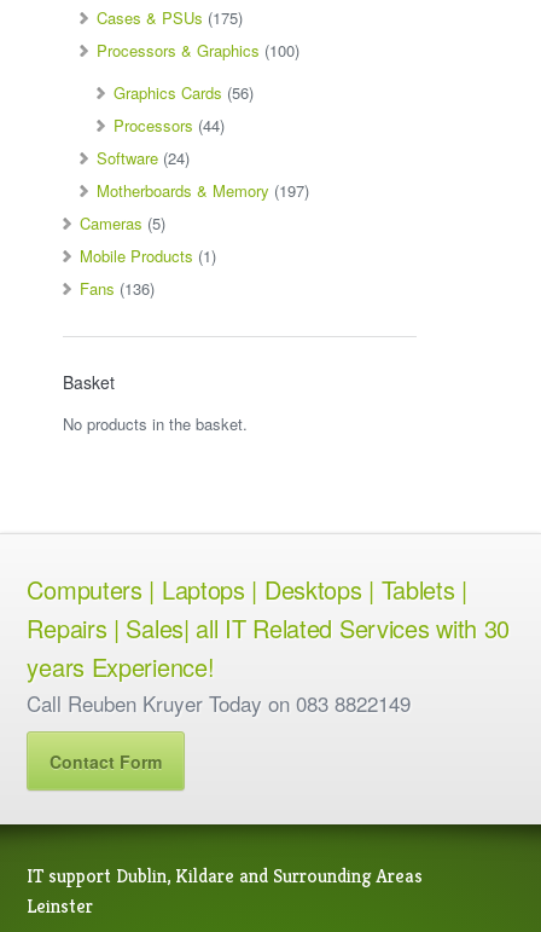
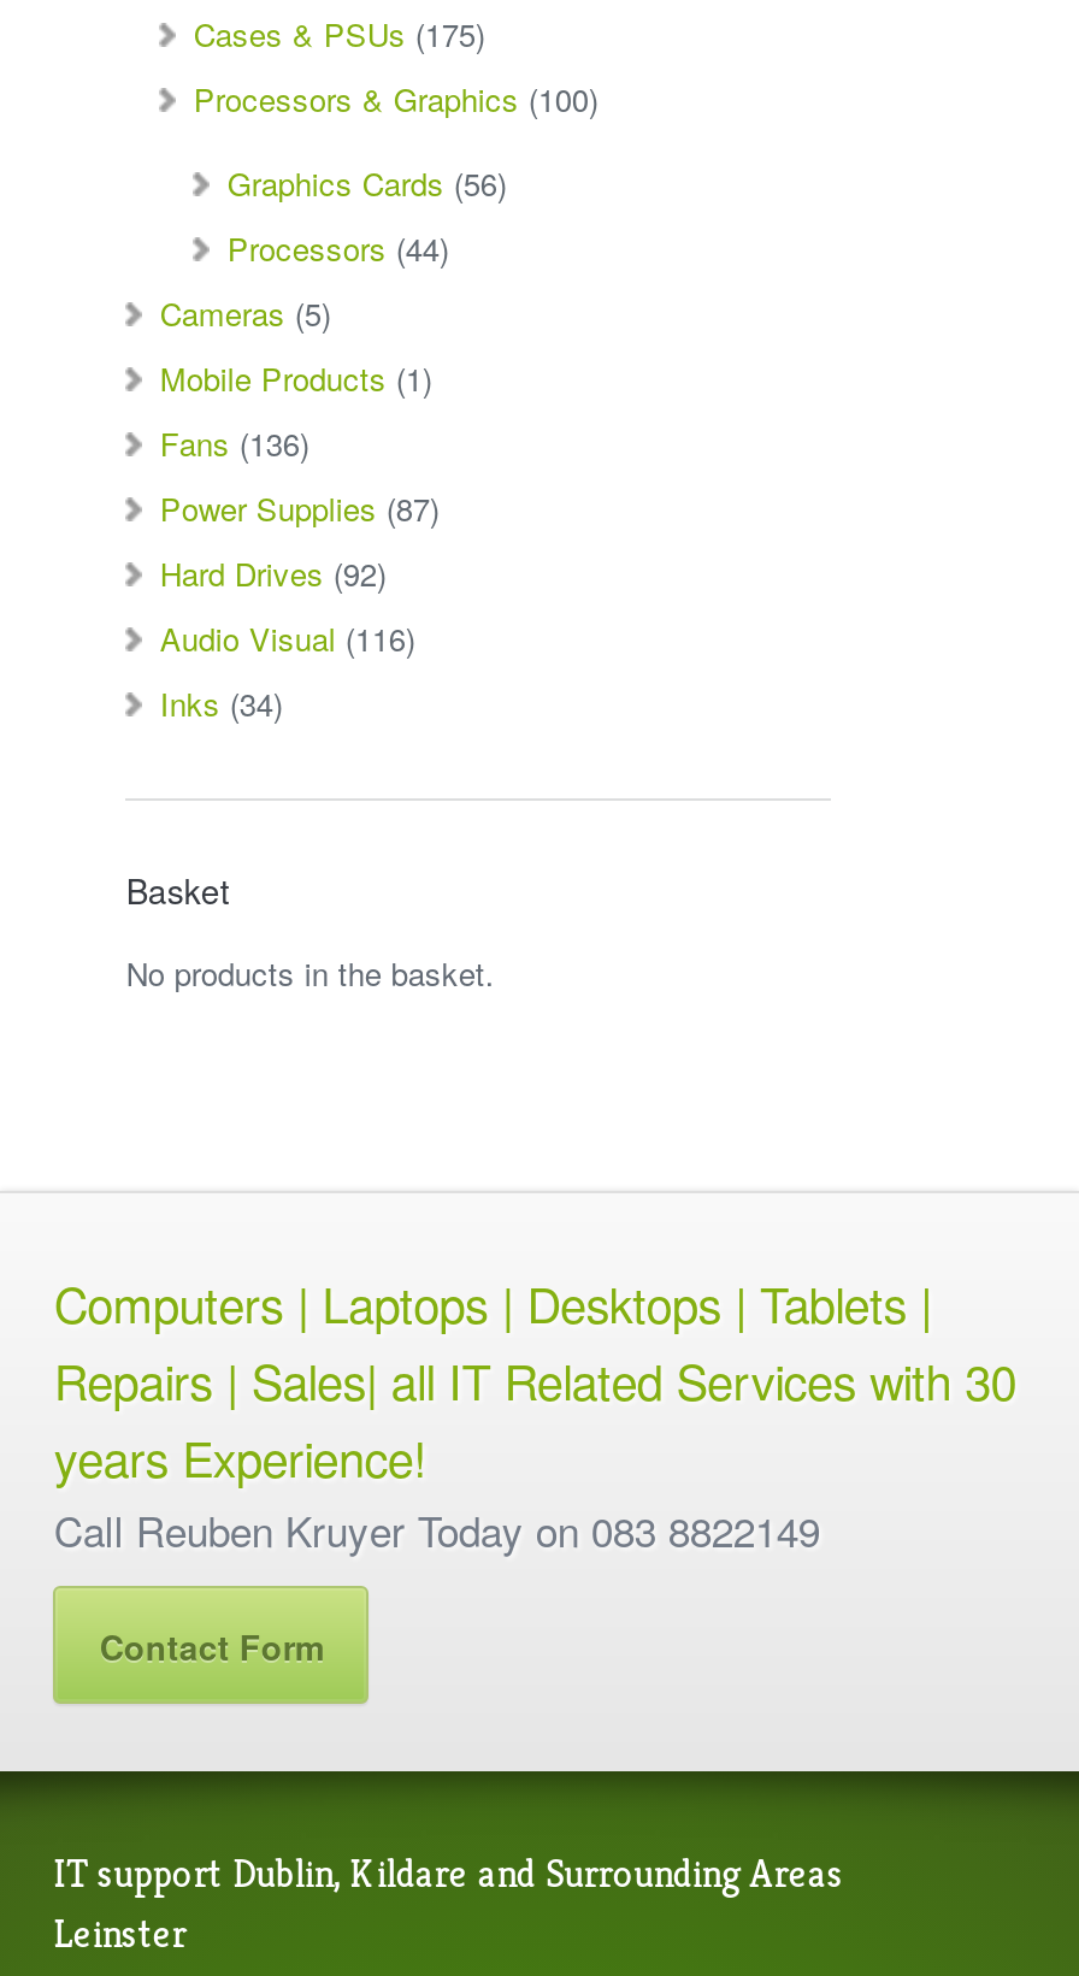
[97,147,310,202] Software (24) | Motherboards & Memory (197) -> none
moved [80,212,217,300] -> [160,291,432,467]: Cameras (5) | Mobile Products (1) | Fans (136)
none -> [160,486,439,727] Power Supplies (87) | Hard Drives (92) | Audio Visual (116) | Inks (34)

